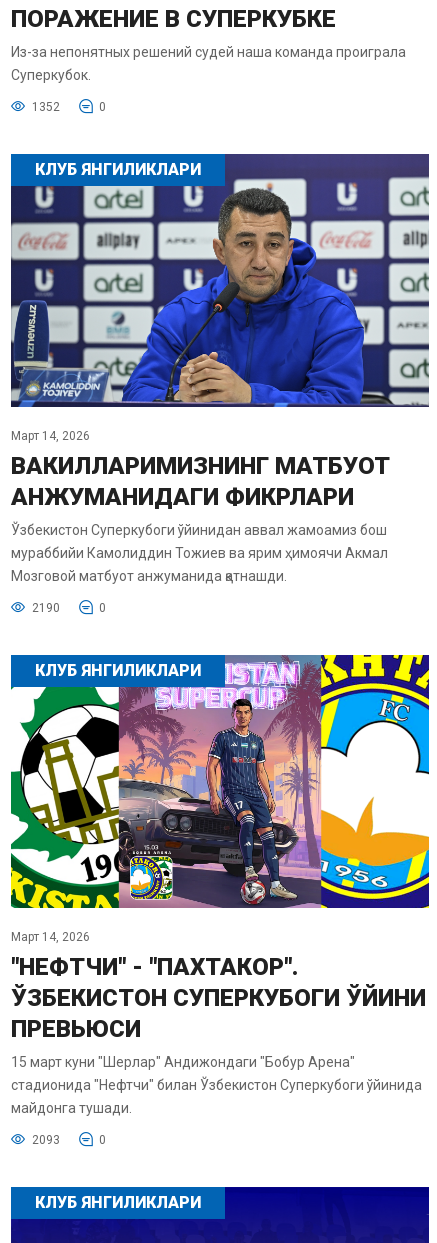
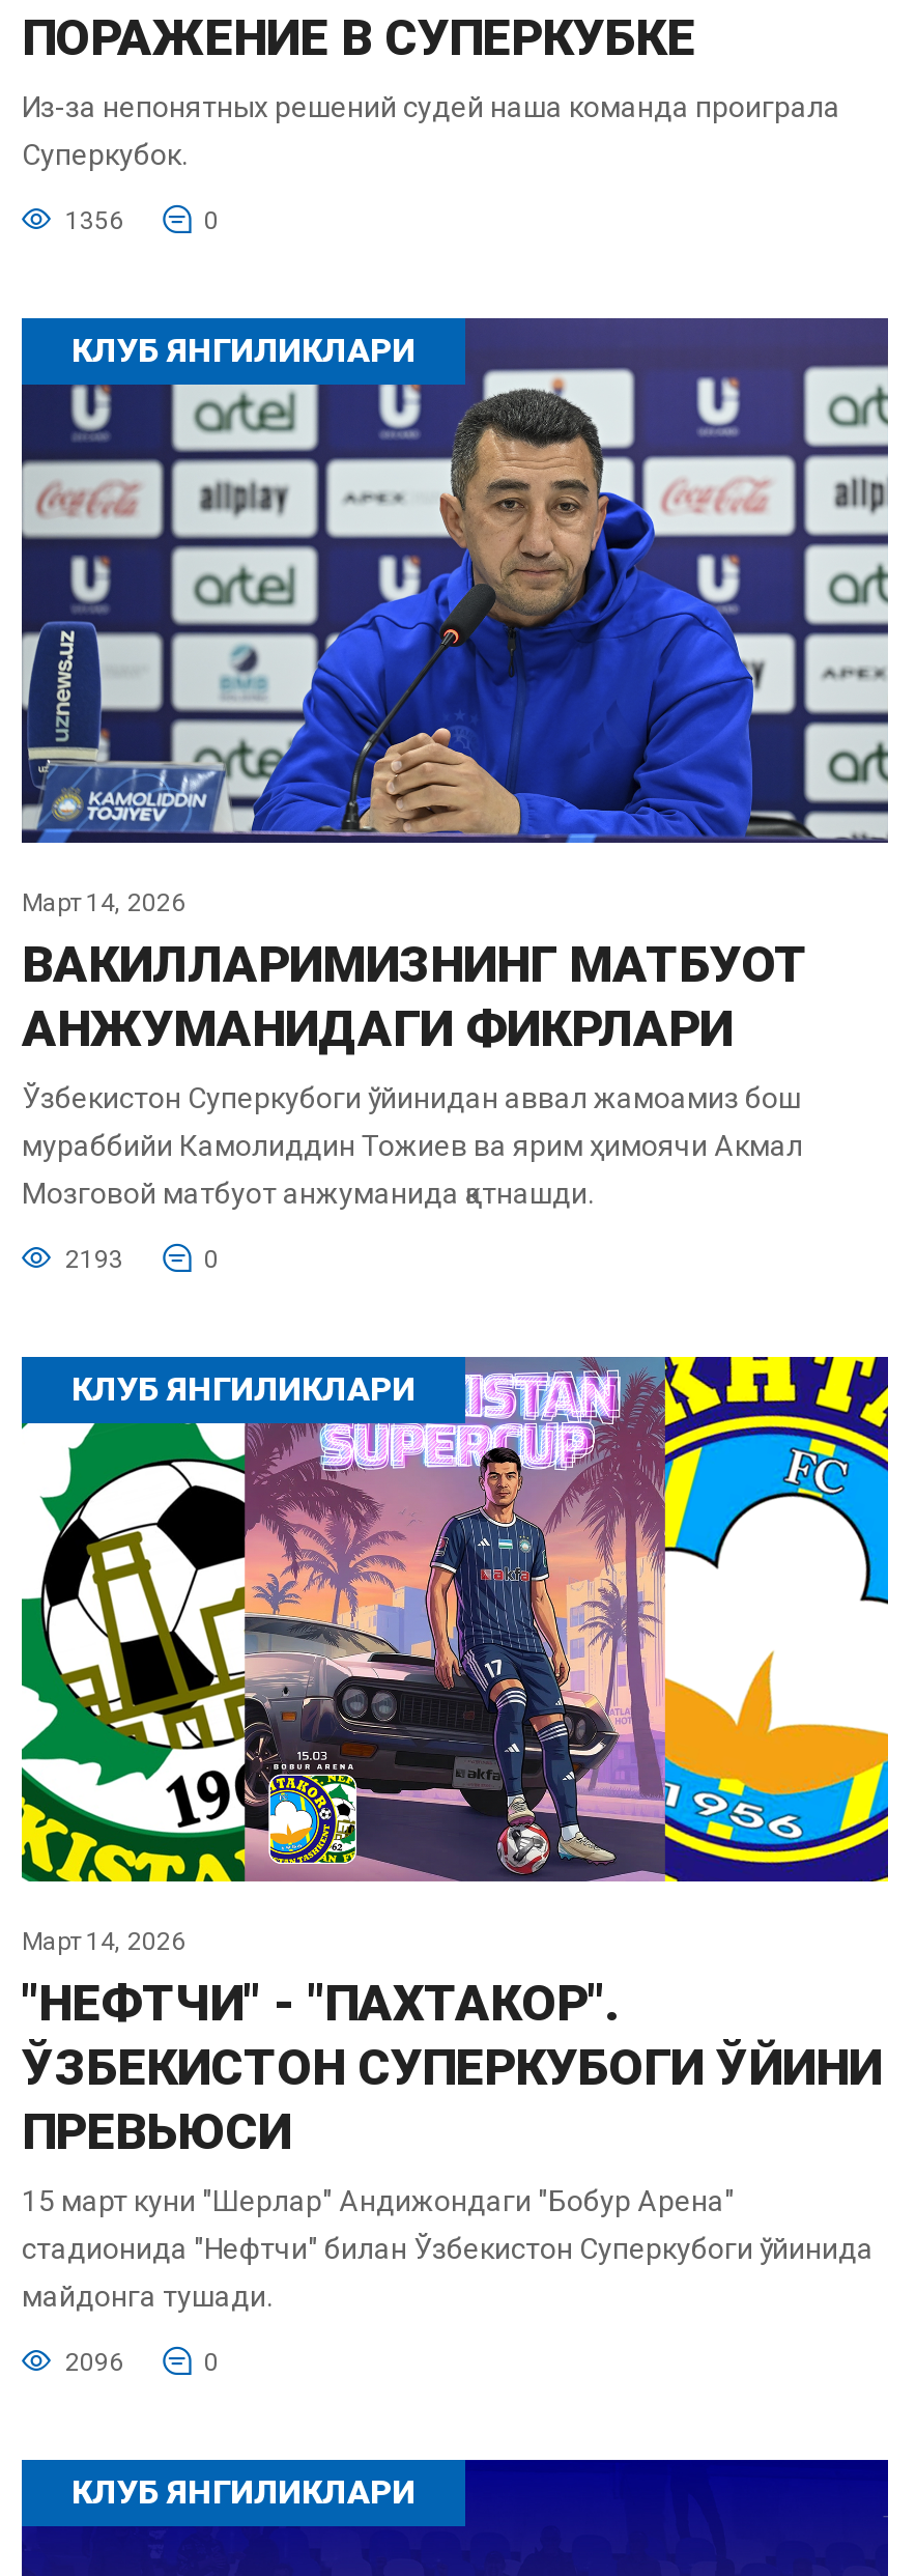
[32,100,60,114] 1352 -> [65,206,123,235] 1356
[32,601,60,615] 2190 -> [65,1245,123,1274] 2193
[32,1133,60,1147] 2093 -> [65,2348,123,2377] 2096

